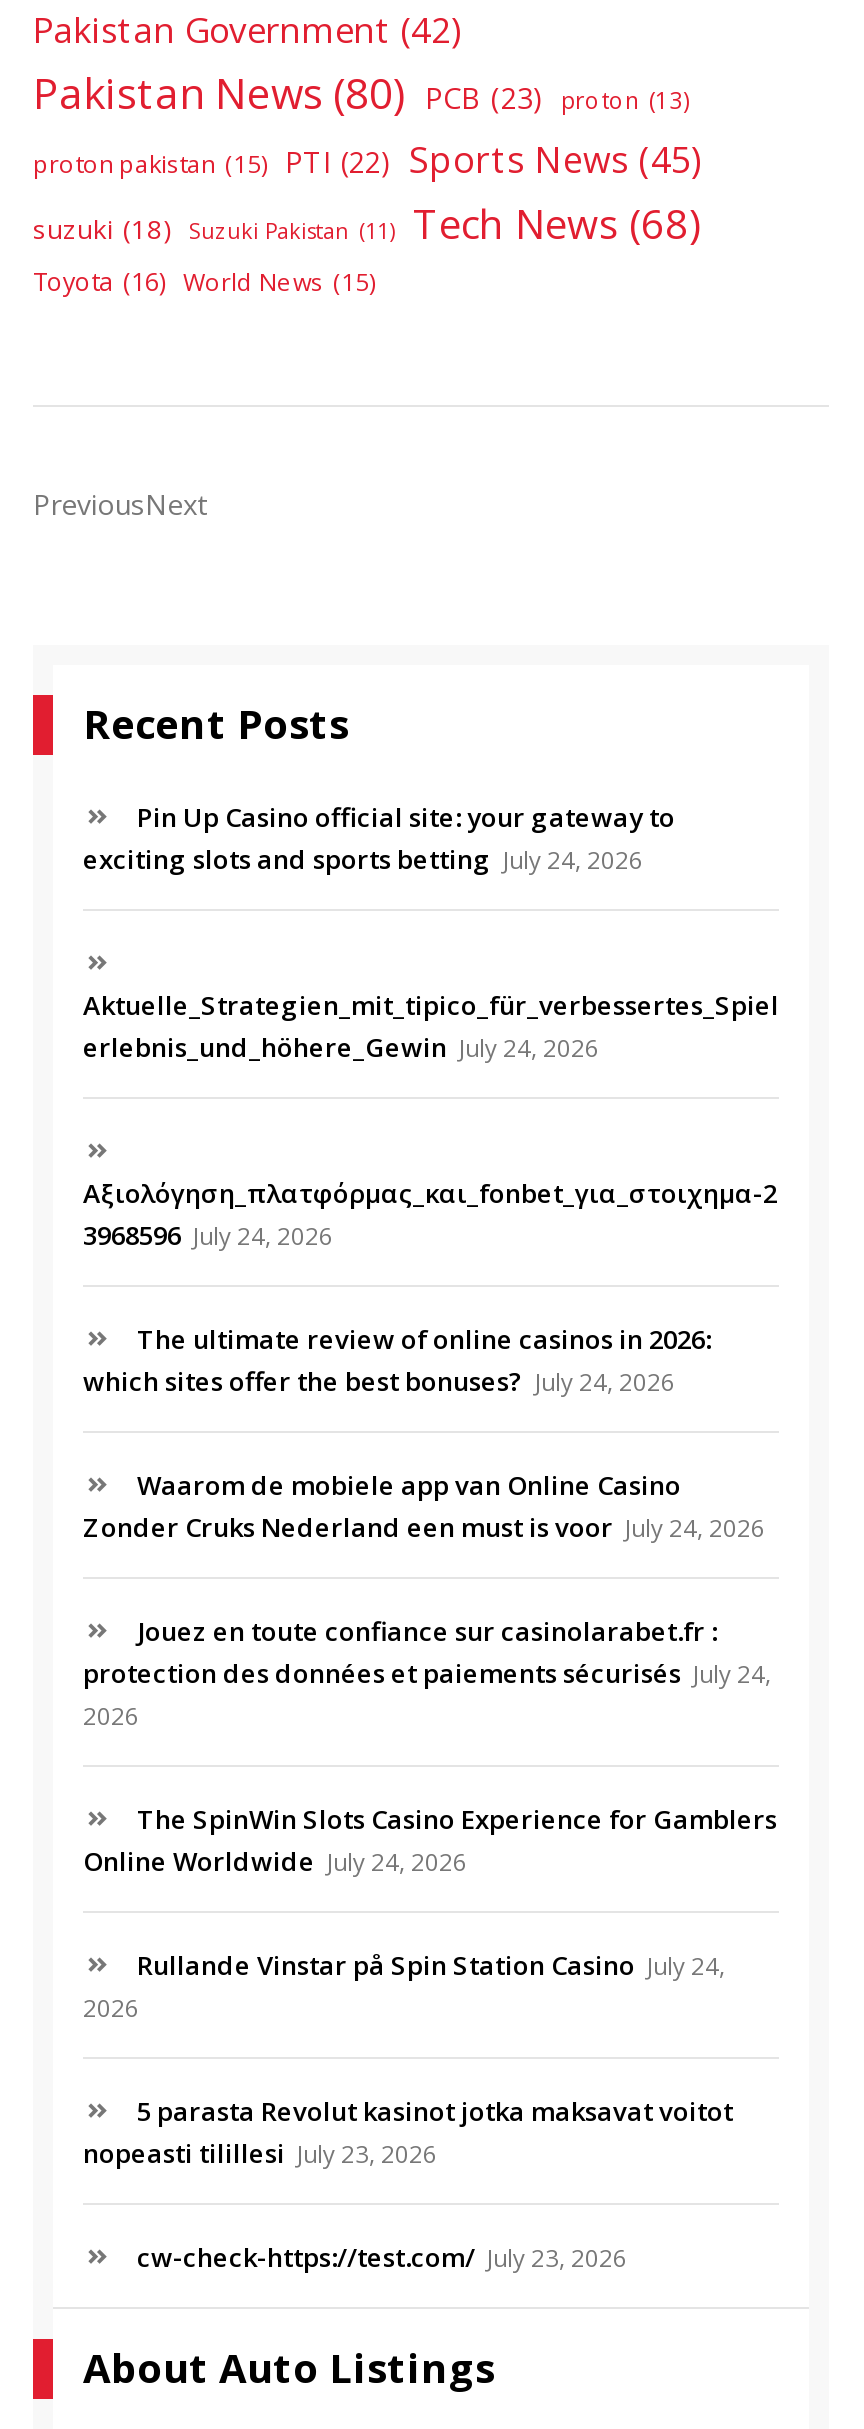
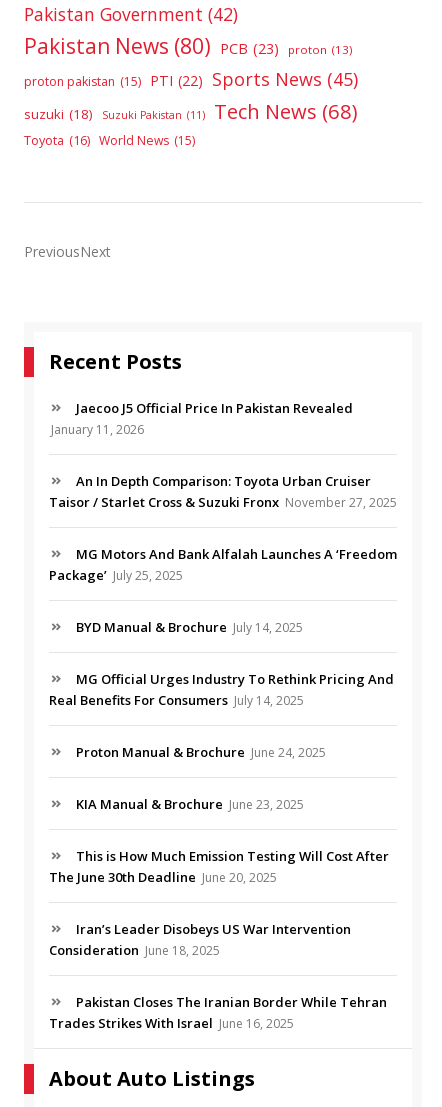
[83,799,675,877] Pin Up Casino official site: your gateway to | exciting slots and sports betting July 24, 2026 -> [51,399,353,438] Jaecoo J5 Official Price In Pakistan Revealed | January 11, 2026
[83,987,779,1065] Aktuelle_Strategien_mit_tipico_für_verbessertes_Spiel | erlebnis_und_höhere_Gewin July 24, 2026 -> [49,472,397,511] An In Depth Comparison: Toyota Urban Cruiser | Taisor / Starlet Cross & Suzuki Fronx November 27, 2025
[83,1175,777,1253] Αξιολόγηση_πλατφόρμας_και_fonbet_για_στοιχημα-2 | 3968596 July 24, 2026 -> [49,545,397,584] MG Motors And Bank Alfalah Launches A ‘Freedom | Package’ July 25, 2025
[83,1321,711,1399] The ultimate review of online casinos in 2026: | which sites offer the best bonuses? July 24, 2026 -> [76,618,303,636] BYD Manual & Brochure July 14, 2025
[83,1467,765,1545] Waarom de mobiele app van Online Casino | Zonder Cruks Nederland een must is voor July 24, 2026 -> [49,670,394,709] MG Official Urges Industry To Rethink Pricing And | Real Benefits For Consumers July 14, 2025
[83,1613,771,1733] Jouez en toute confiance sur casinolarabet.fr : | protection des données et paiements sécurisés July 24, | 2026 -> [76,743,326,761] Proton Manual & Brochure June 24, 2025
[83,1801,777,1879] The SpinWin Slots Casino Experience for Gamblers | Online Worldwide July 24, 2026 -> [76,795,304,813] KIA Manual & Brochure June 23, 2025
[83,1947,725,2025] Rullande Vinstar på Spin Station Casino July 24, | 2026 -> [49,847,389,886] This is How Much Emission Testing Will Cost After | The June 30th Deadline June 20, 2025
[83,2093,733,2171] 5 parasta Revolut kasinot jotka maksavat voitot | nopeasti tilillesi July 23, 2026 -> [49,920,351,959] Iran’s Leader Disobeys US War Intervention | Consideration June 18, 2025
[137,2239,627,2275] cw-check-https://test.com/ July 23, 2026 -> [49,993,387,1032] Pakistan Closes The Iranian Border While Tehran | Trades Strikes With Israel June 16, 2025

